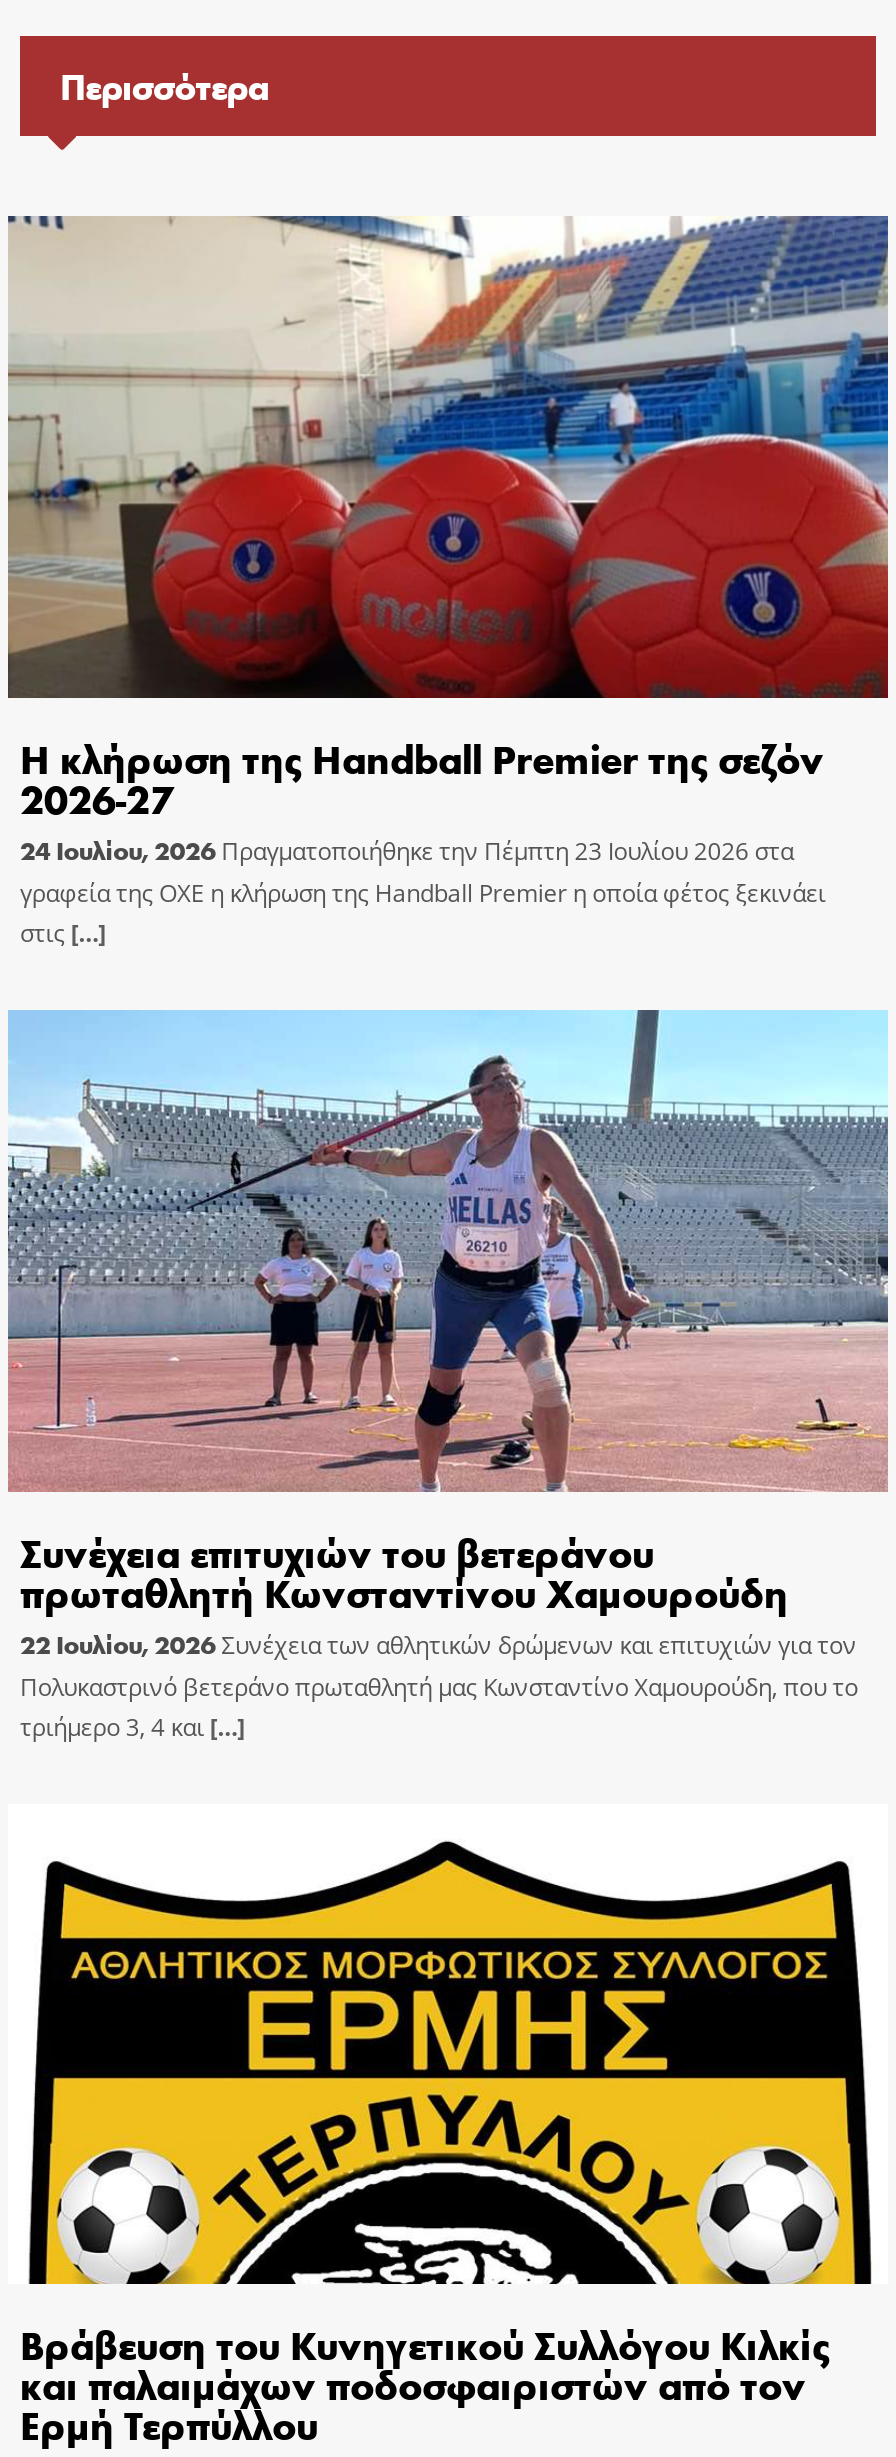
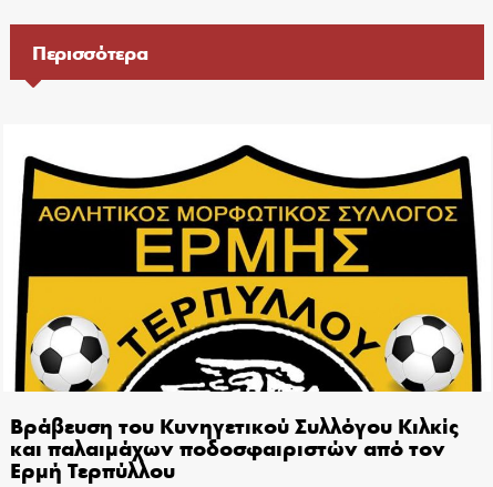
[6,214,890,950] [image] | Η κλήρωση της Handball Premier της σεζόν | 2026-27 | 24 Ιουλίου, 2026 Πραγματοποιήθηκε την Πέμπτη 23 Ιουλίου 2026 στα | γραφεία της ΟΧΕ η κλήρωση της Handball Premier η οποία φέτος ξεκινάει | στις […] -> none
[6,1008,890,1743] [image] | Συνέχεια επιτυχιών του βετεράνου | πρωταθλητή Κωνσταντίνου Χαμουρούδη | 22 Ιουλίου, 2026 Συνέχεια των αθλητικών δρώμενων και επιτυχιών για τον | Πολυκαστρινό βετεράνο πρωταθλητή μας Κωνσταντίνο Χαμουρούδη, που το | τριήμερο 3, 4 και […] -> none

